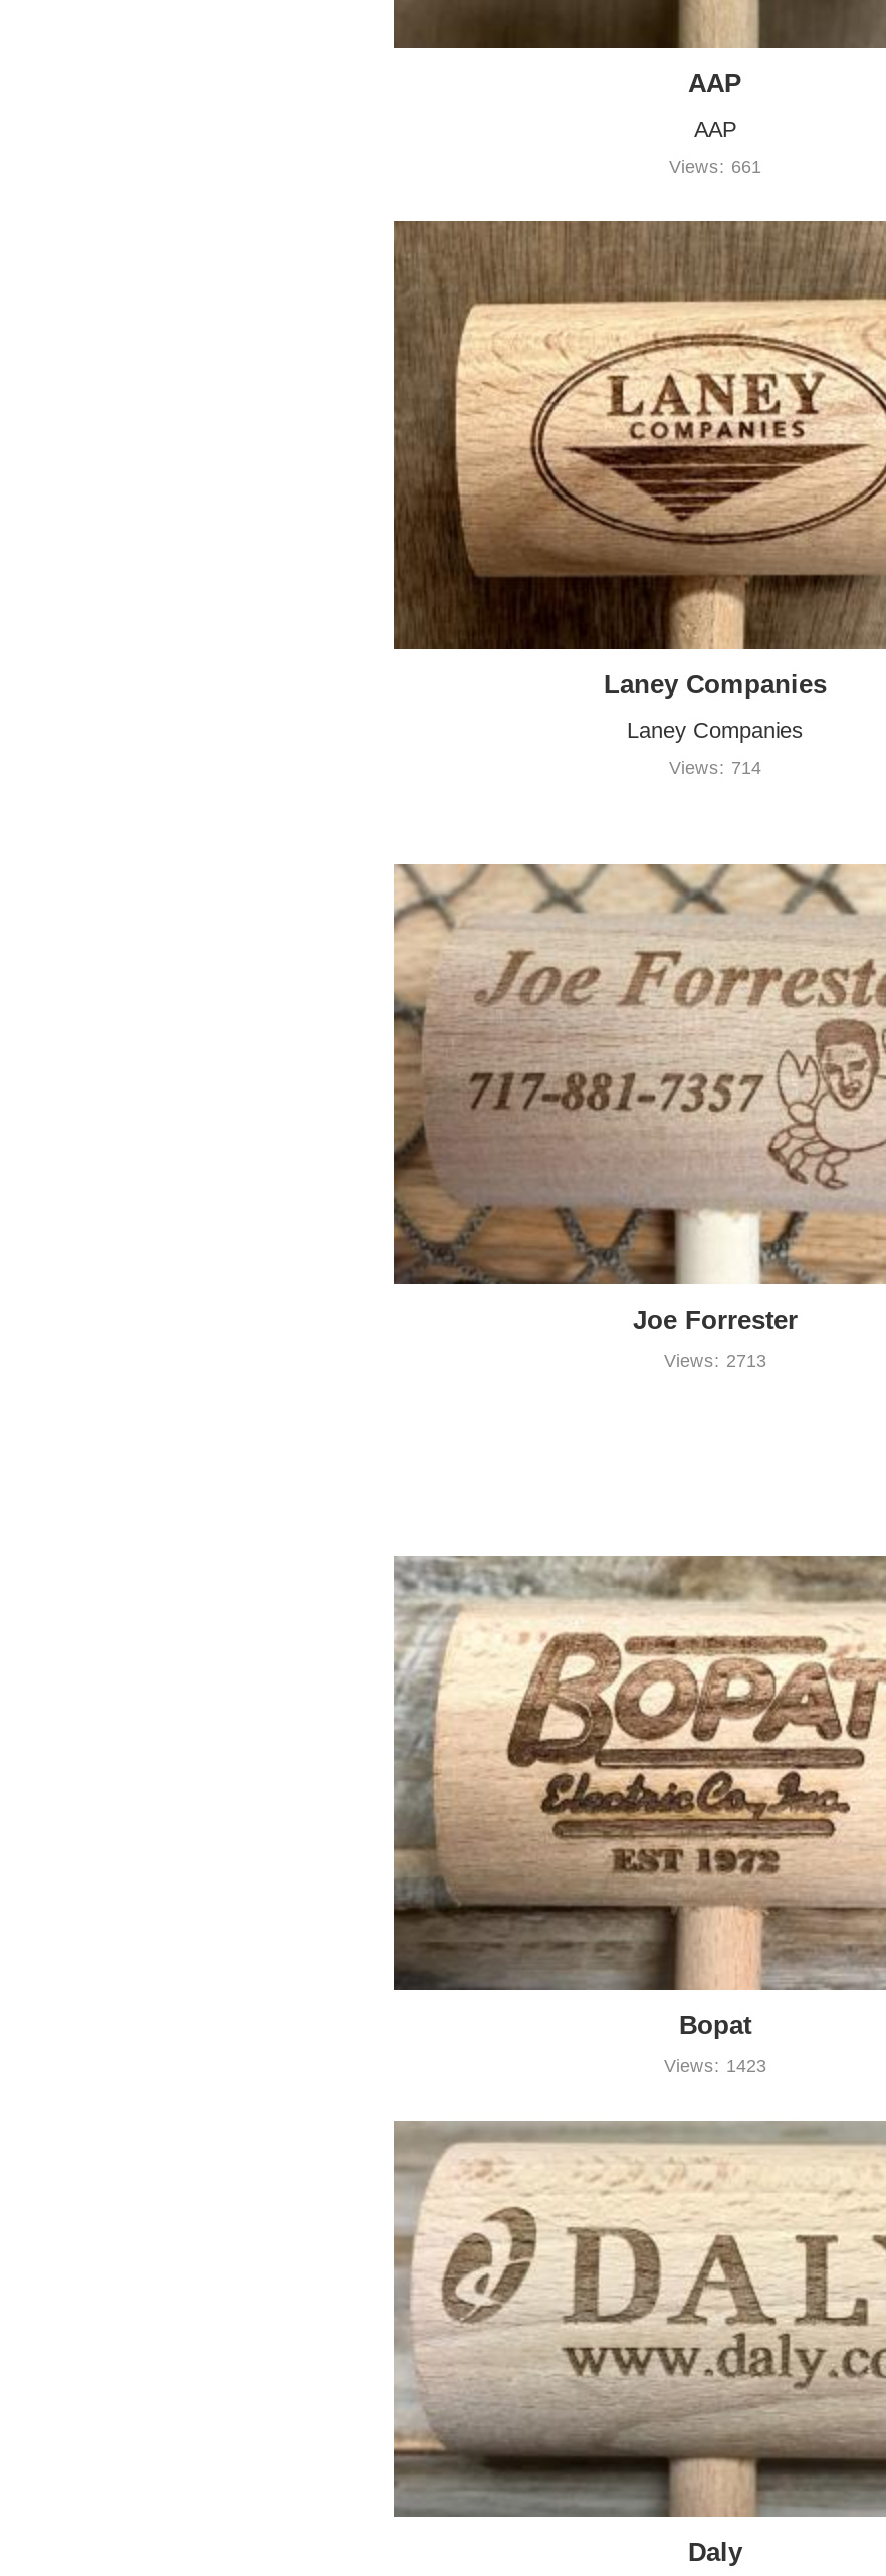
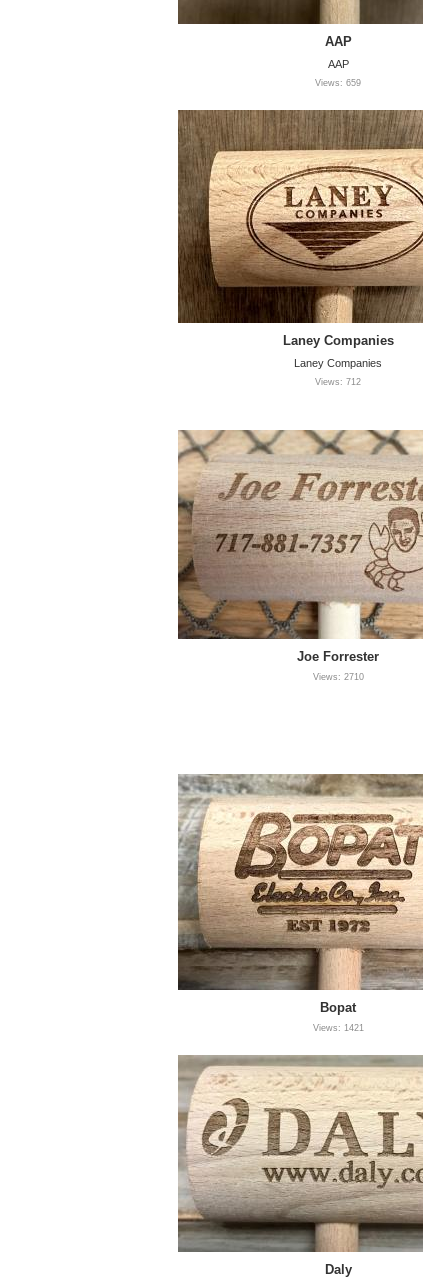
[669,157,761,177] Views: 661 -> [315,78,361,88] Views: 659
[669,758,761,779] Views: 714 -> [315,377,361,387] Views: 712
[664,1350,766,1370] Views: 2713 -> [312,672,363,682] Views: 2710
[664,2056,766,2076] Views: 1423 -> [312,1023,363,1033] Views: 1421

